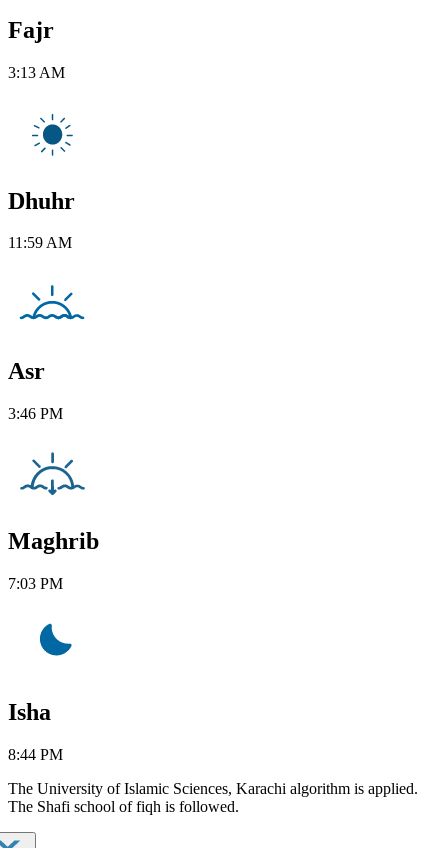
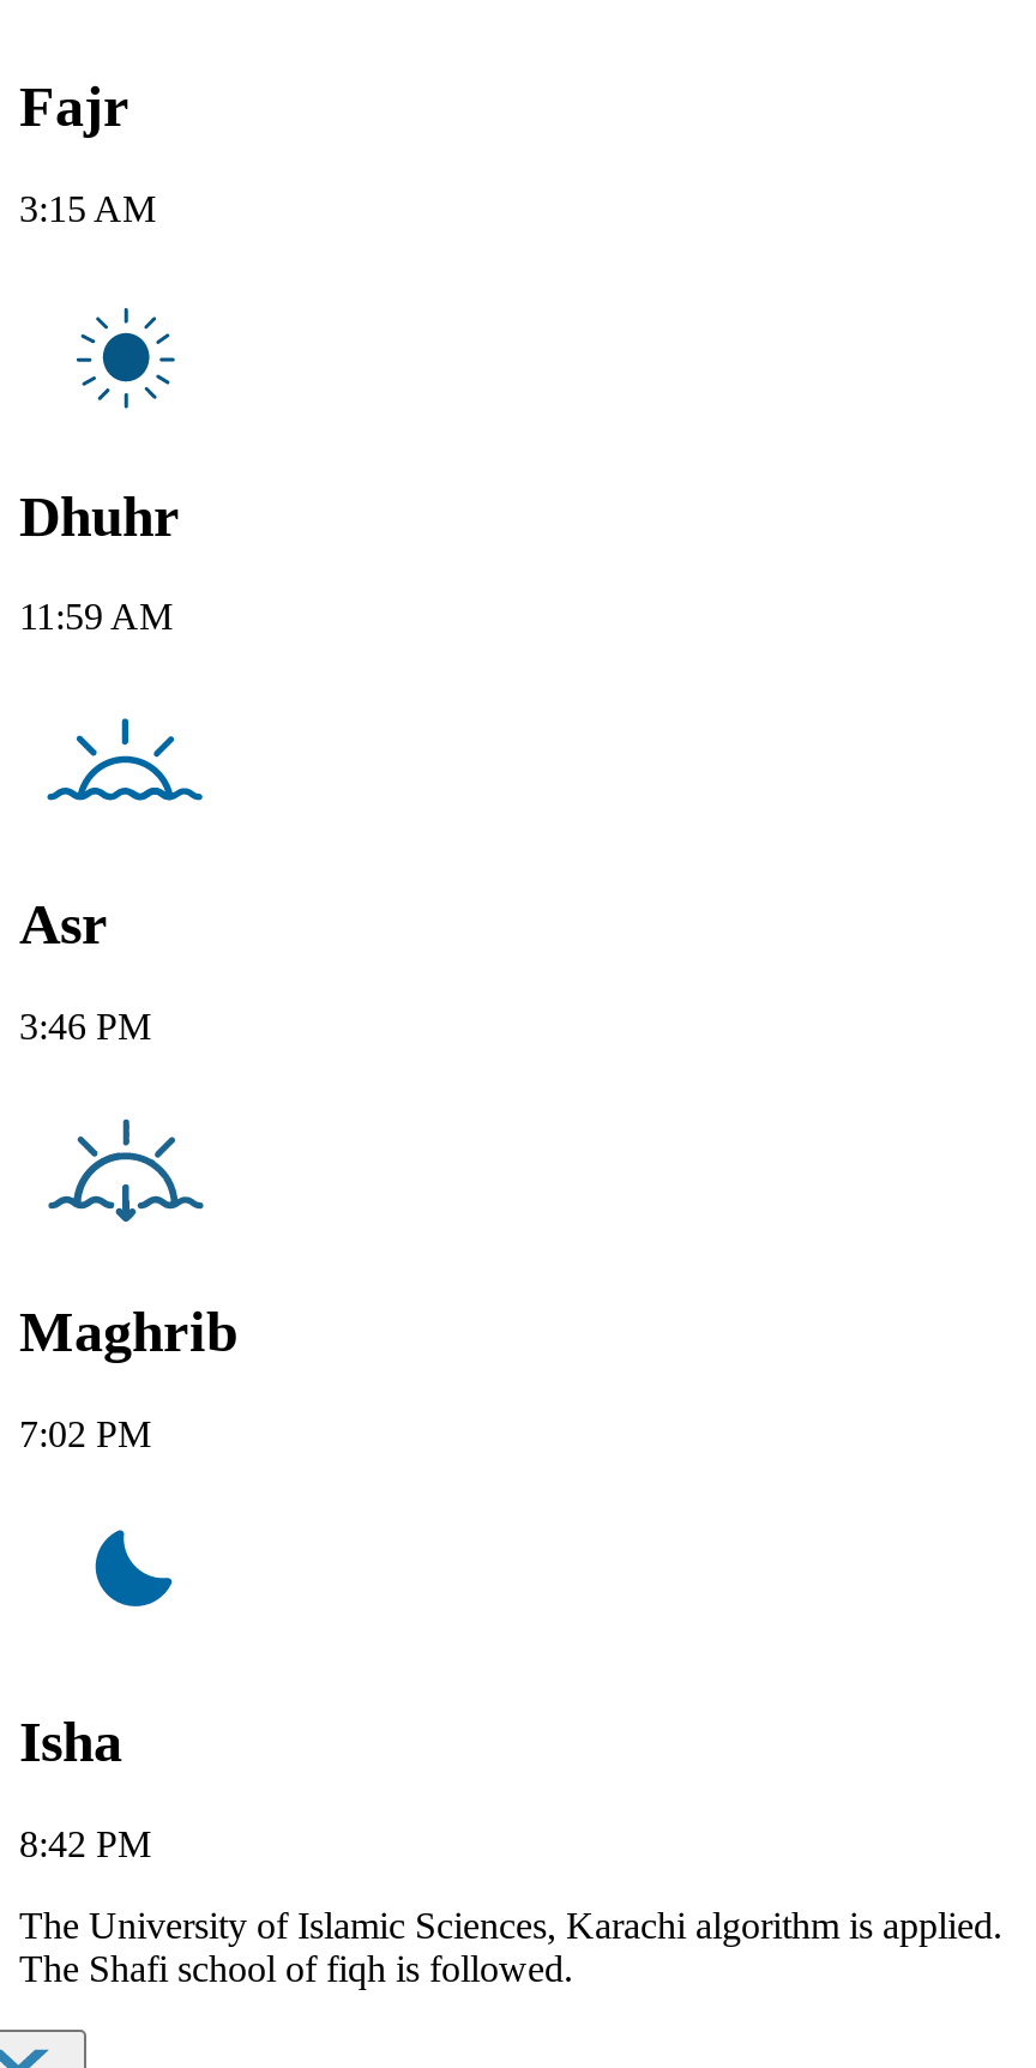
[8,64,65,81] 3:13 AM -> [19,187,156,228] 3:15 AM
[8,575,63,592] 7:03 PM -> [19,1414,151,1454] 7:02 PM
[8,746,63,763] 8:44 PM -> [19,1823,151,1864] 8:42 PM

